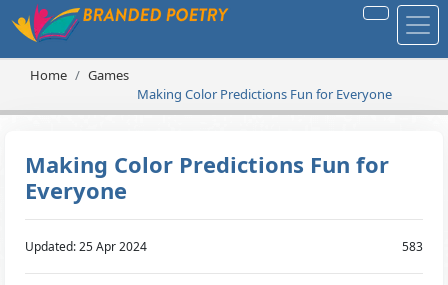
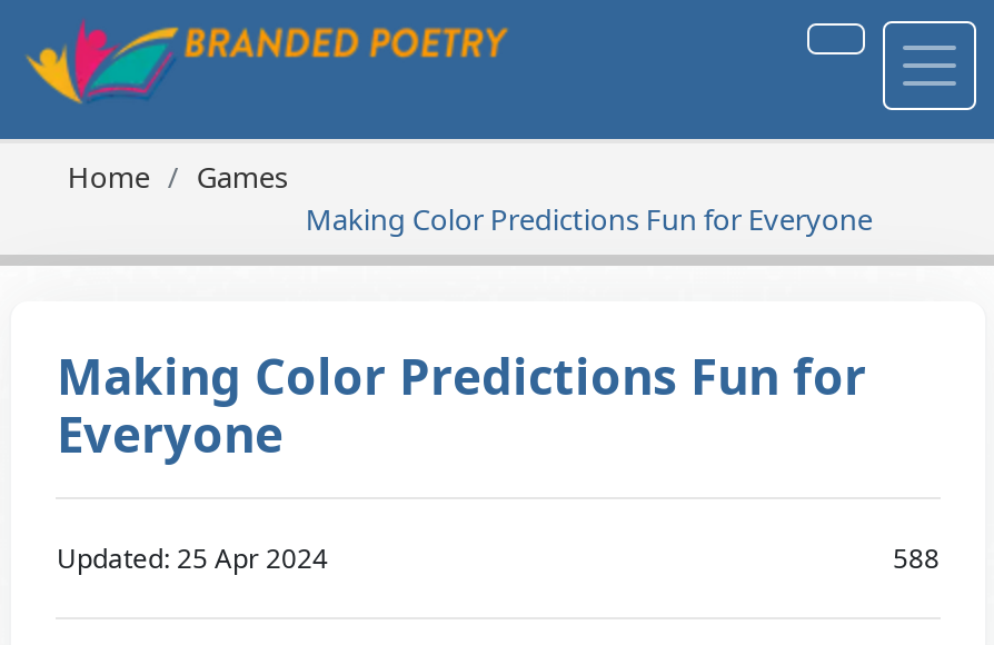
[401,238,422,255] 583 -> [893,539,940,577] 588

